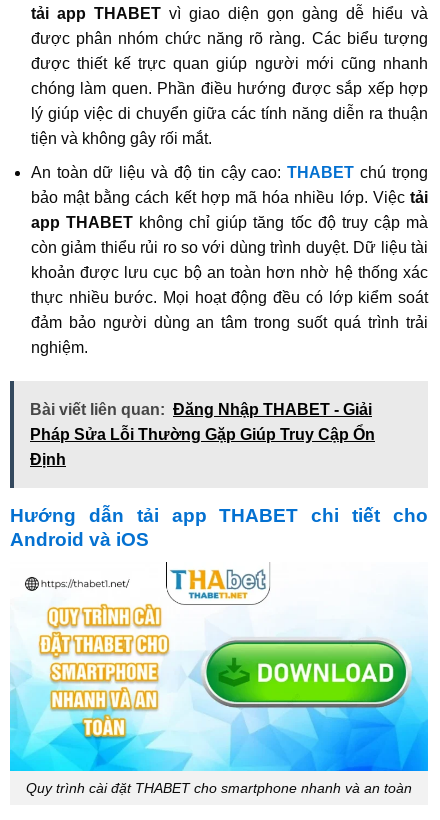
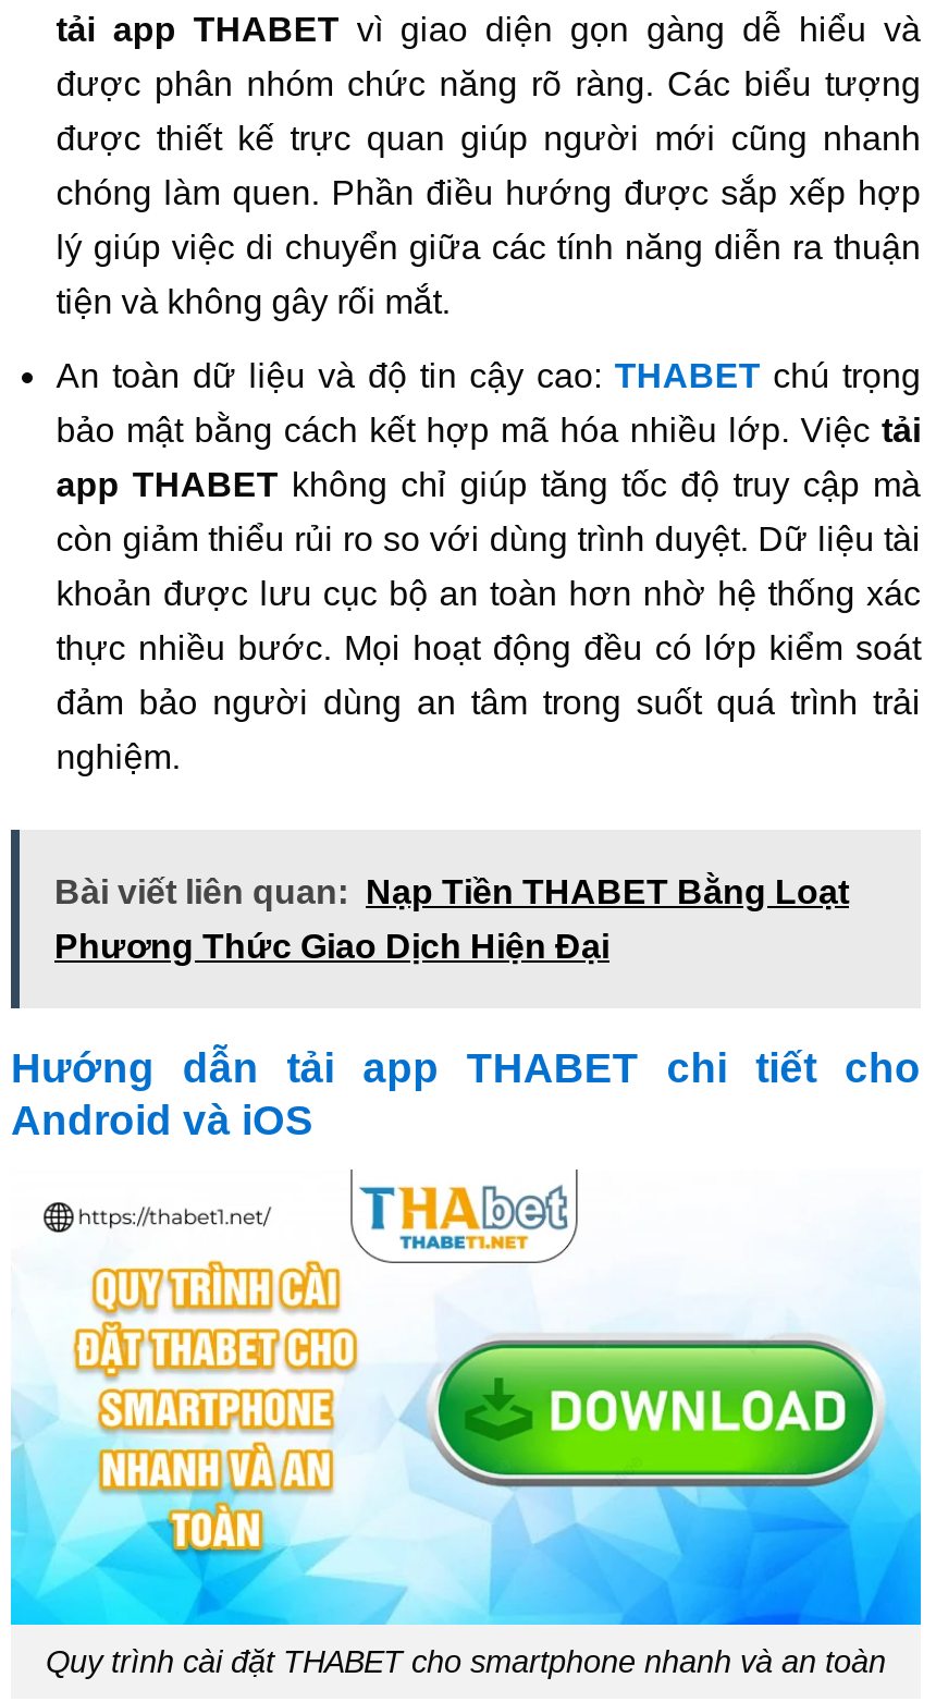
[30,401,375,468] Bài viết liên quan: Đăng Nhập THABET - Giải | Pháp Sửa Lỗi Thường Gặp Giúp Truy Cập Ổn | Định -> [54,874,849,965] Bài viết liên quan: Nạp Tiền THABET Bằng Loạt | Phương Thức Giao Dịch Hiện Đại

